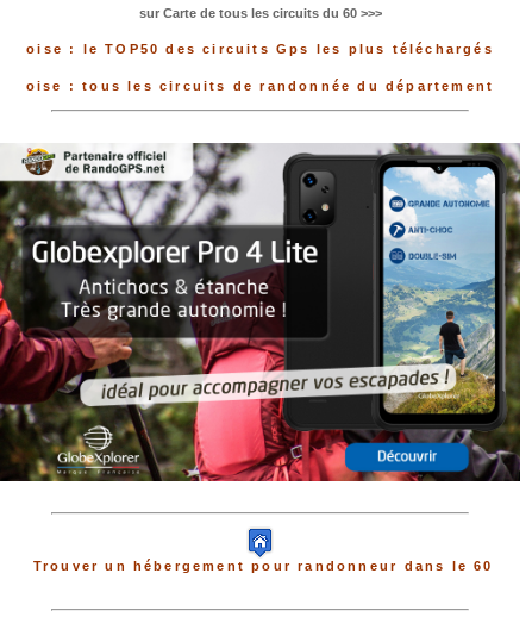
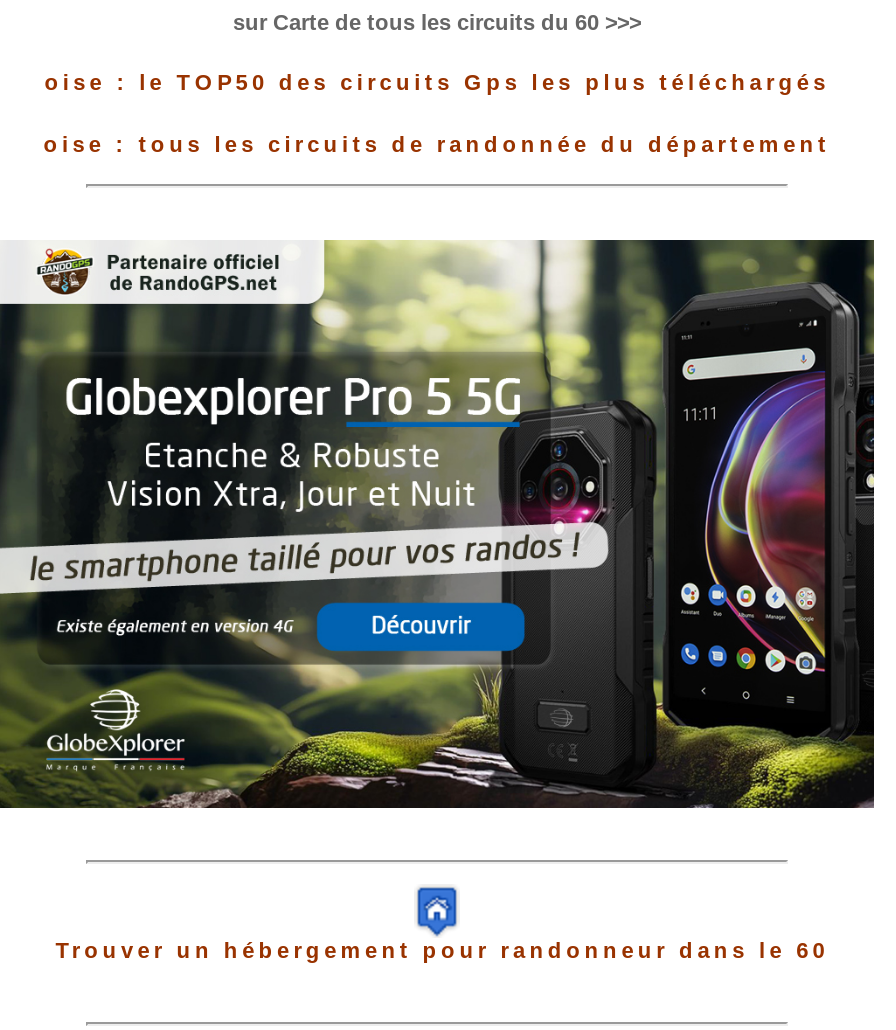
[4,142,521,482] [image] -> [6,238,876,810] [image]

